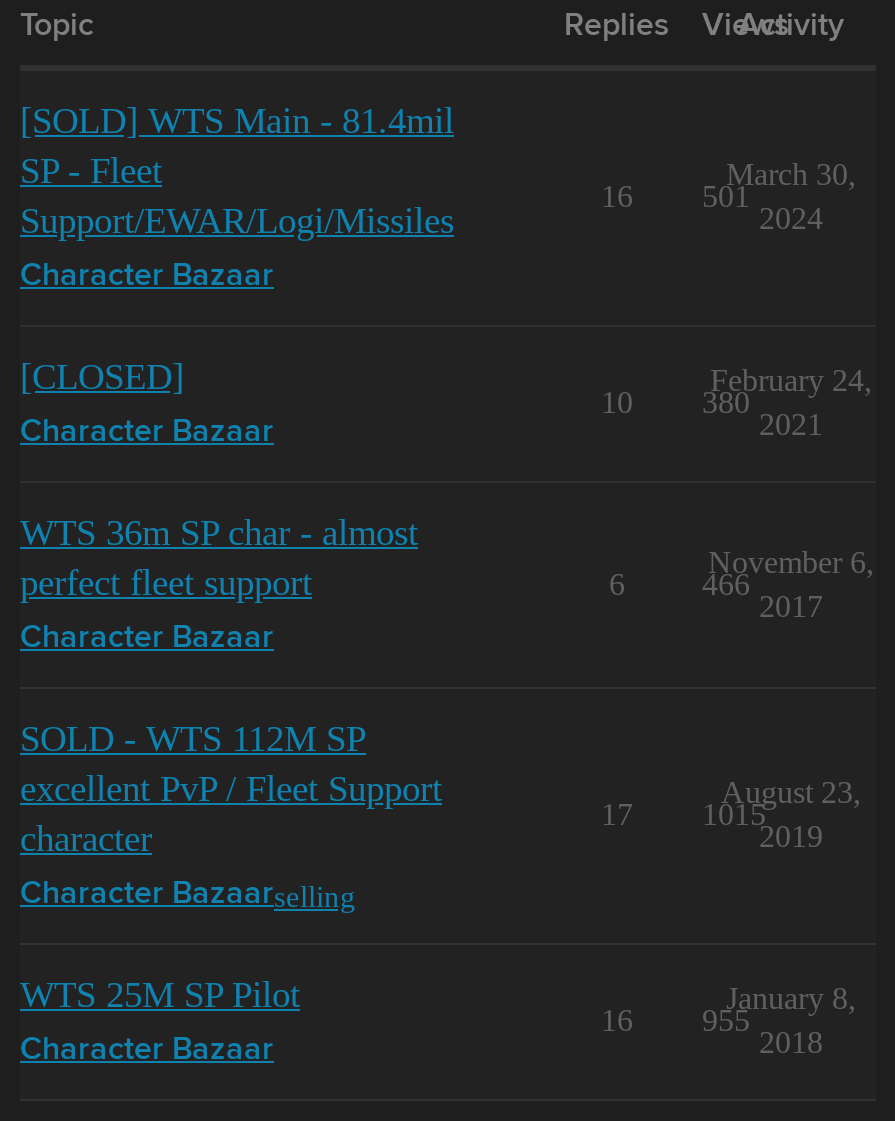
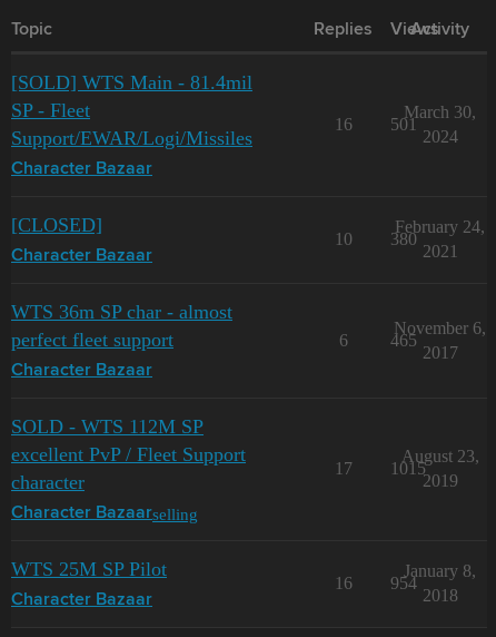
[702,567,750,601] 466 -> [390,331,417,350] 465
[702,1003,750,1037] 955 -> [390,574,417,592] 954

